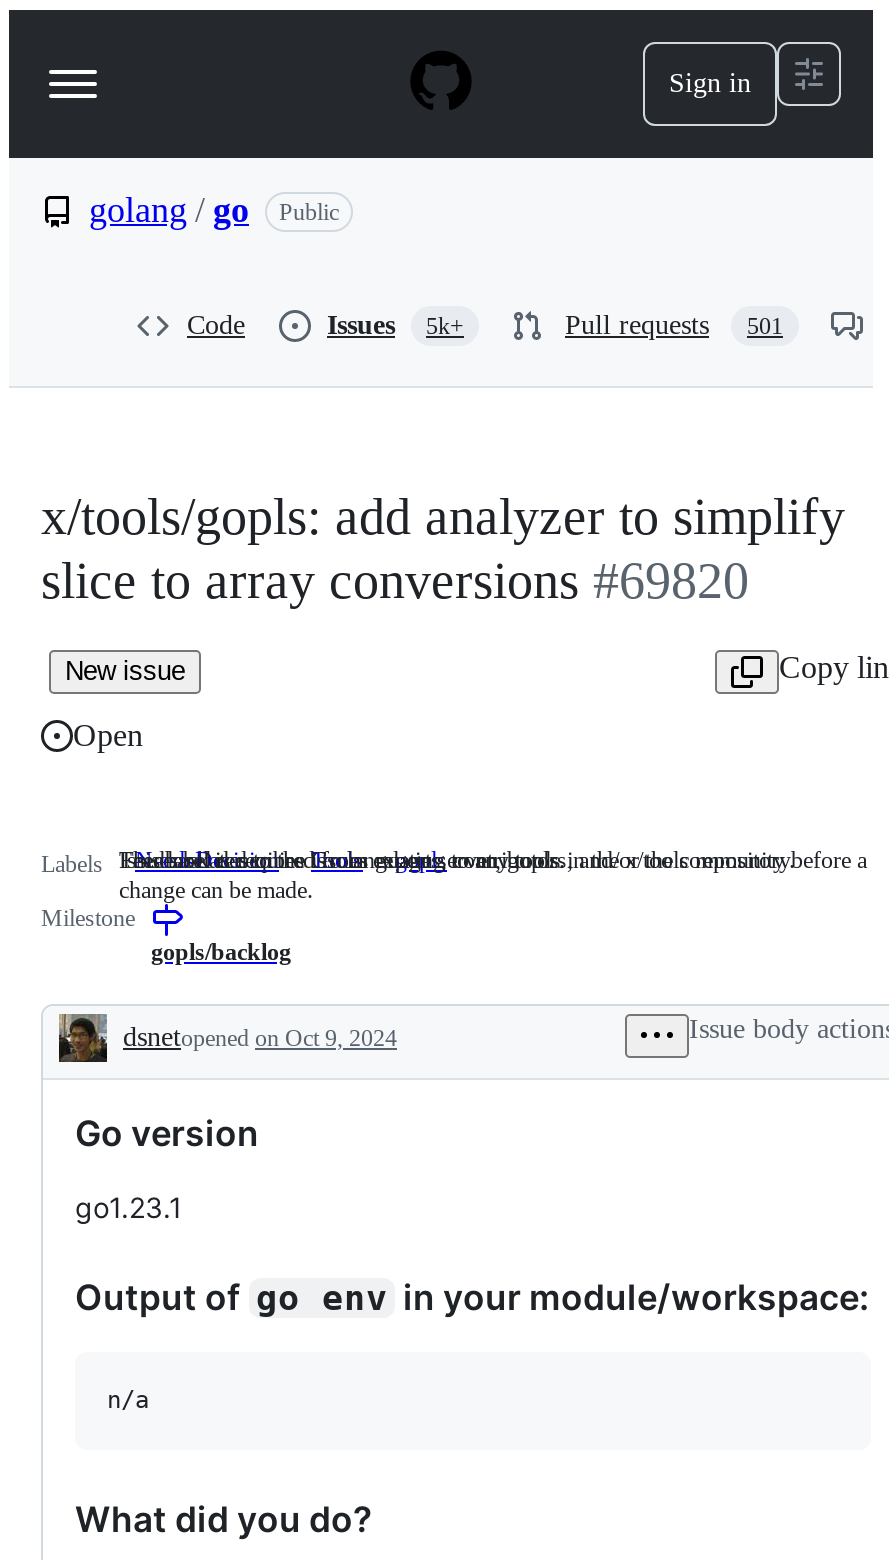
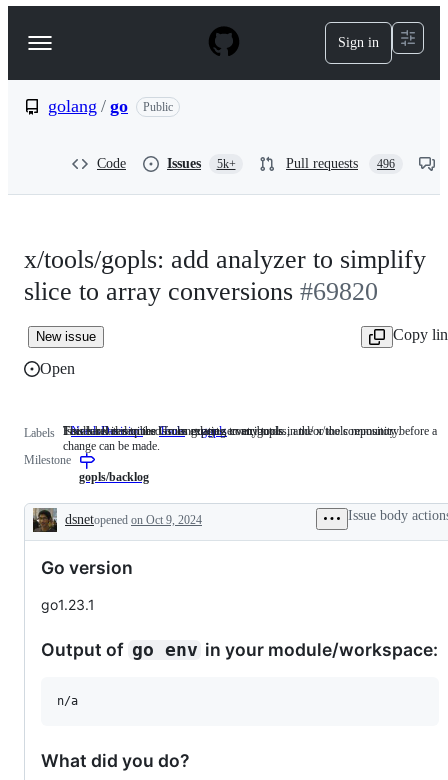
[565,310,783,340] Pull requests 501 -> [286,156,395,171] Pull requests 496

